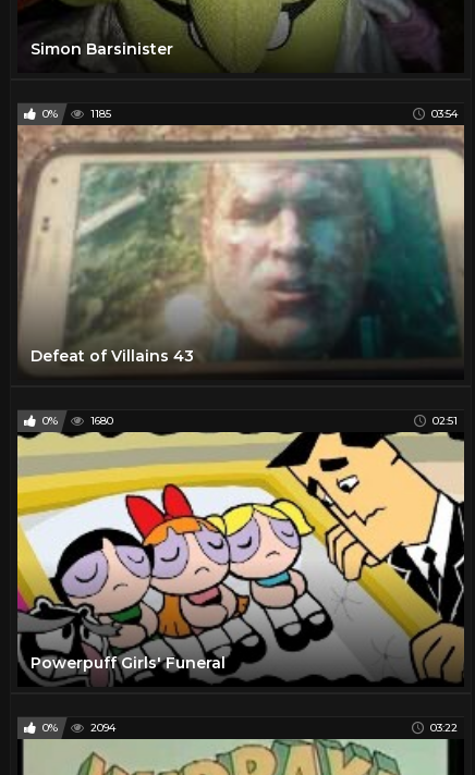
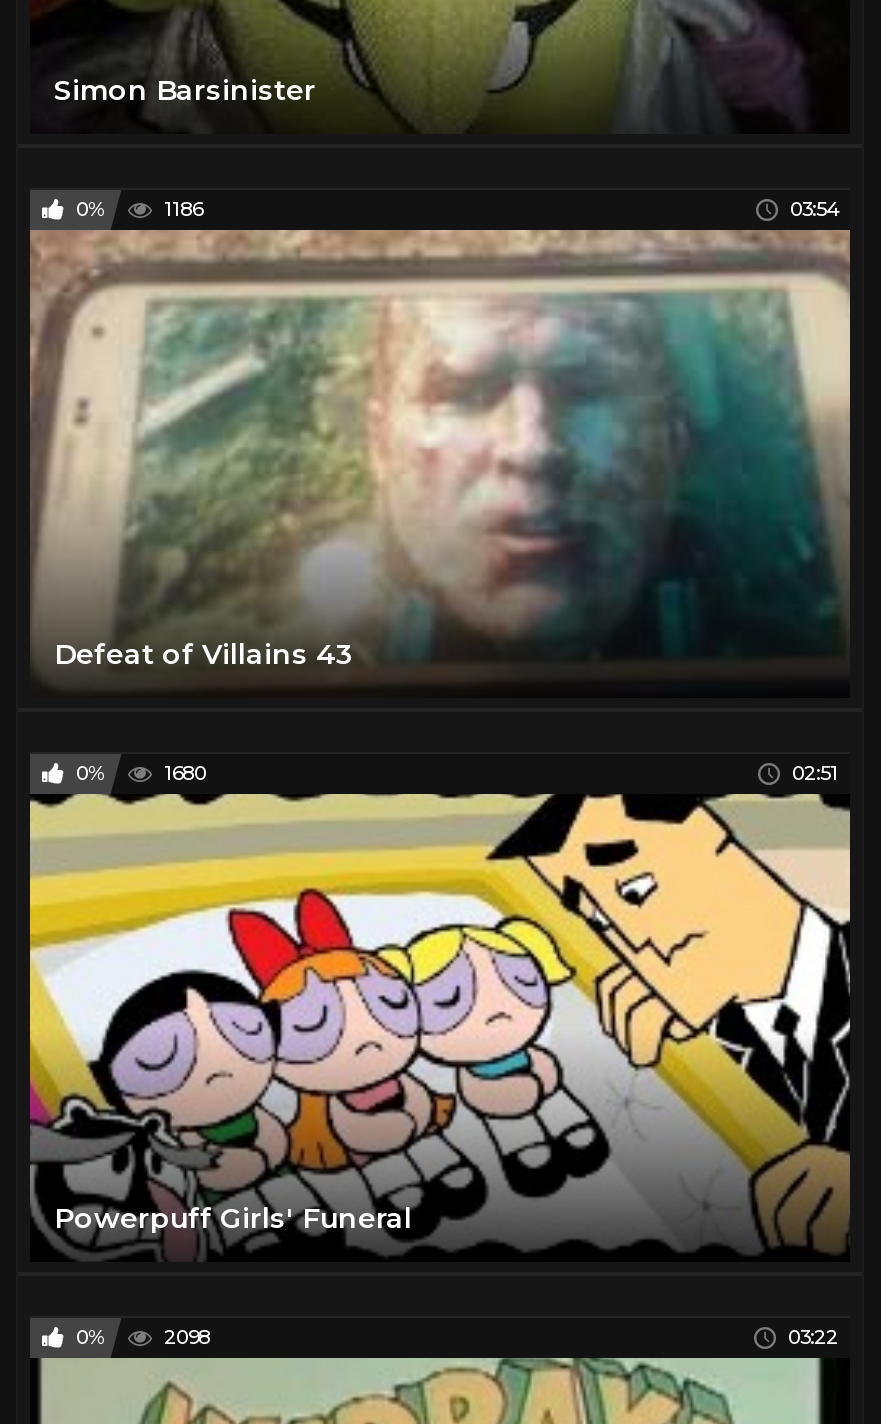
[90,106,111,120] 1185 -> [164,195,202,221] 1186
[90,721,115,735] 2094 -> [164,1324,210,1350] 2098

